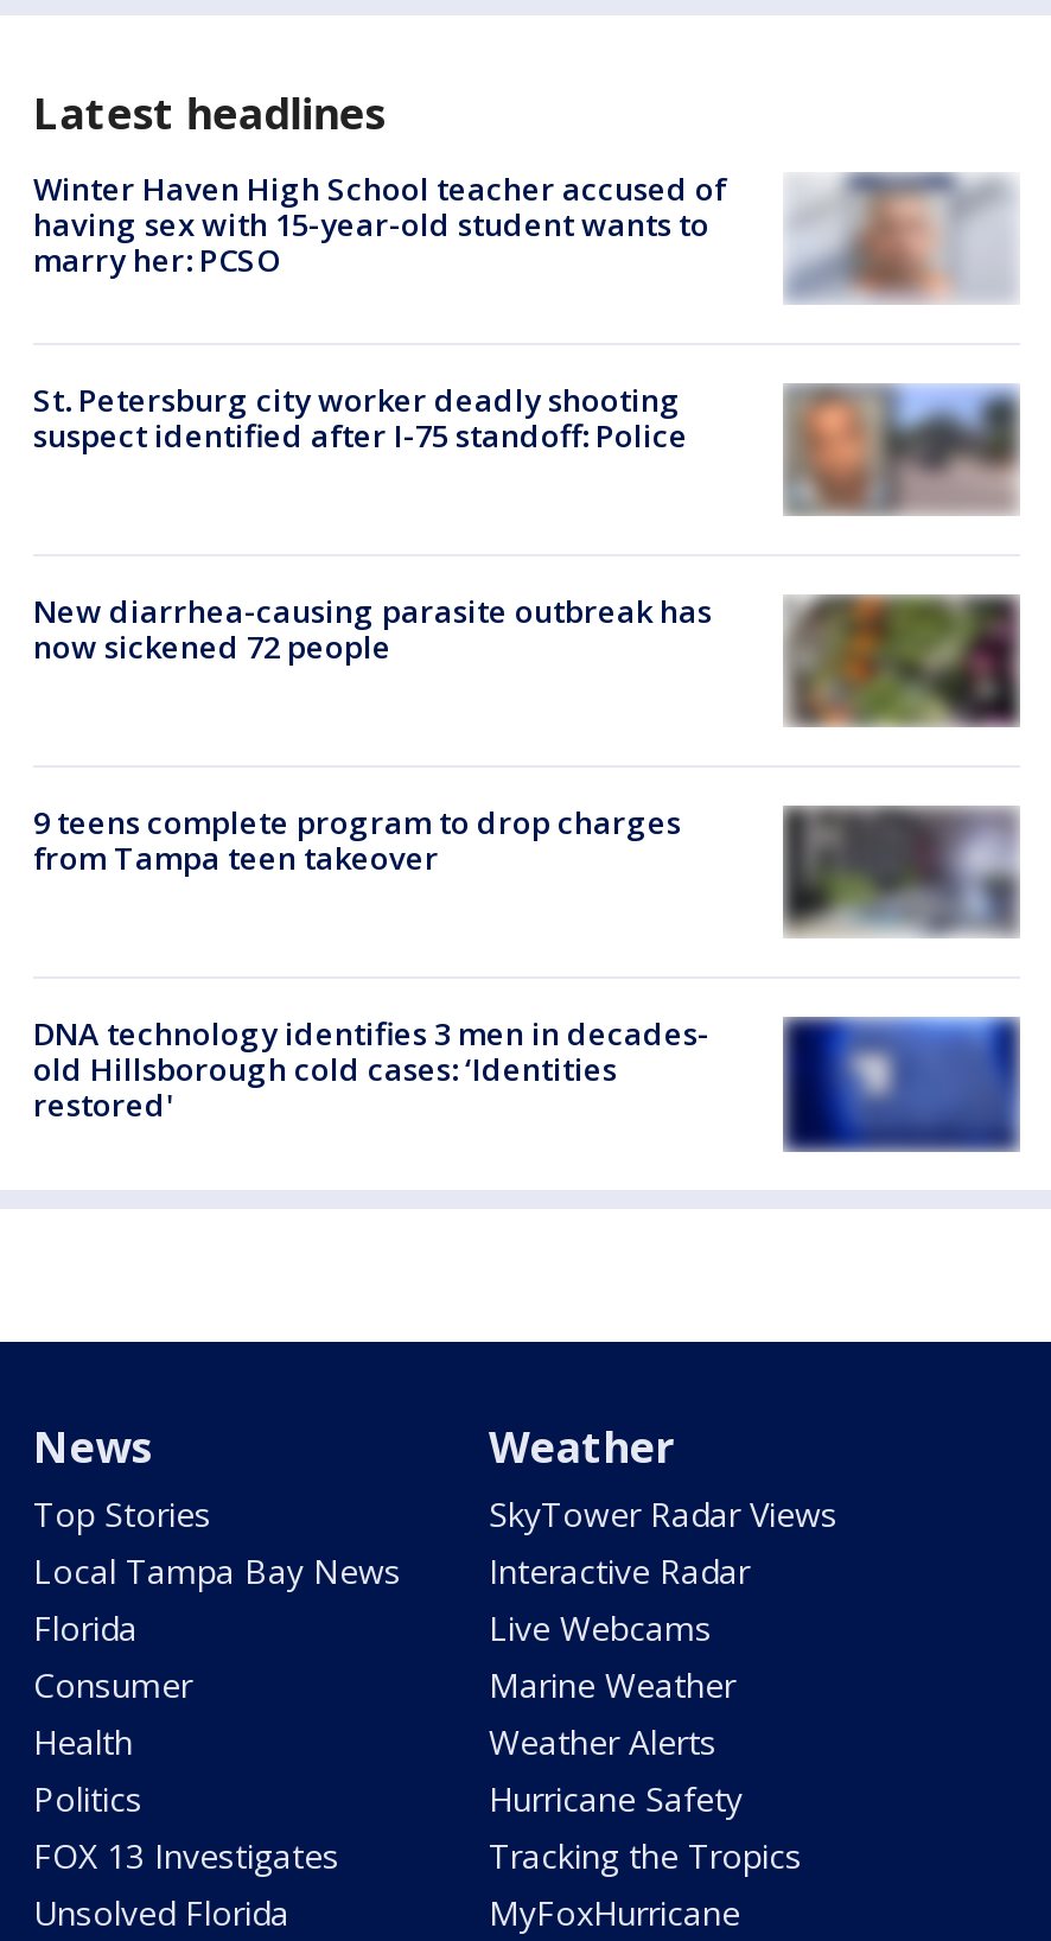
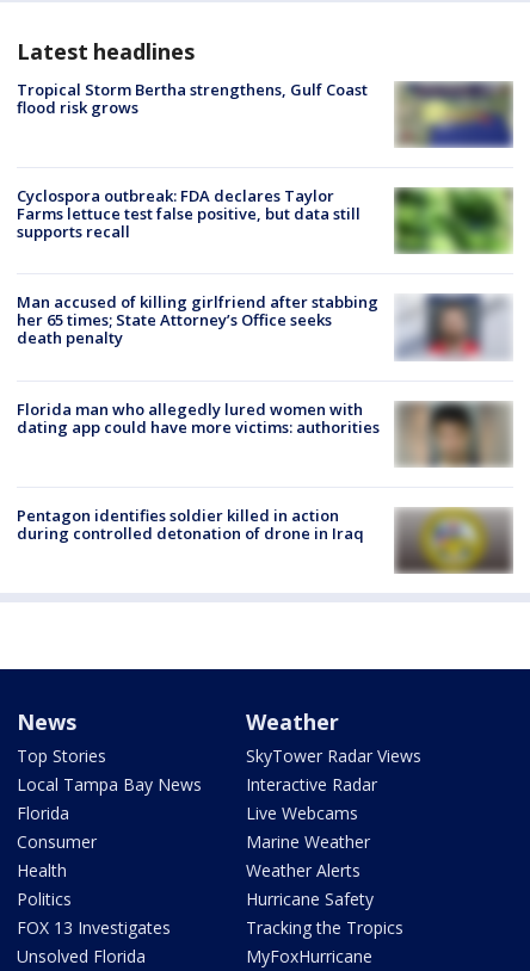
[33,167,1018,303] [image] | Winter Haven High School teacher accused of | having sex with 15-year-old student wants to | marry her: PCSO -> [17,78,513,148] [image] | Tropical Storm Bertha strengthens, Gulf Coast | flood risk grows
[33,379,688,457] St. Petersburg city worker deadly shooting | suspect identified after I-75 standoff: Police -> [17,185,360,242] Cyclospora outbreak: FDA declares Taylor | Farms lettuce test false positive, but data still | supports recall
[785,383,1020,516] [image] -> [395,187,513,254] [image]
[33,590,1020,727] [image] | New diarrhea-causing parasite outbreak has | now sickened 72 people -> [17,291,512,360] [image] | Man accused of killing girlfriend after stabbing | her 65 times; State Attorney’s Office seeks | death penalty
[33,802,681,880] 9 teens complete program to drop charges | from Tampa teen takeover -> [17,398,380,437] Florida man who allegedly lured women with | dating app could have more victims: authorities
[783,806,1018,938] [image] -> [395,401,511,468] [image]
[33,1014,1020,1152] [image] | DNA technology identifies 3 men in decades- | old Hillsborough cold cases: ‘Identities | restored' -> [17,505,513,574] [image] | Pentagon identifies soldier killed in action | during controlled detonation of drone in Iraq

